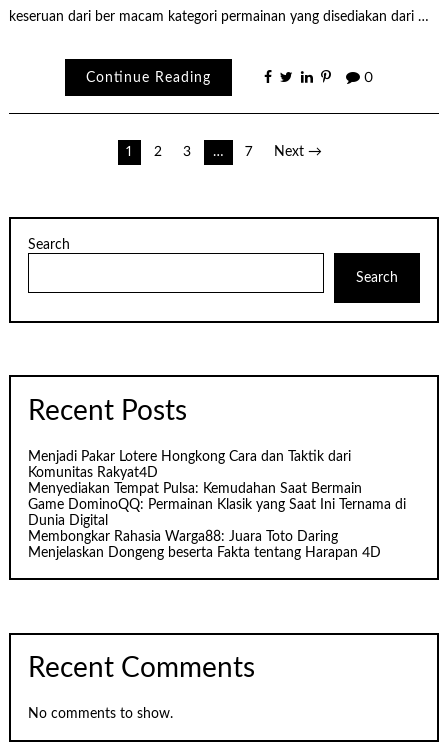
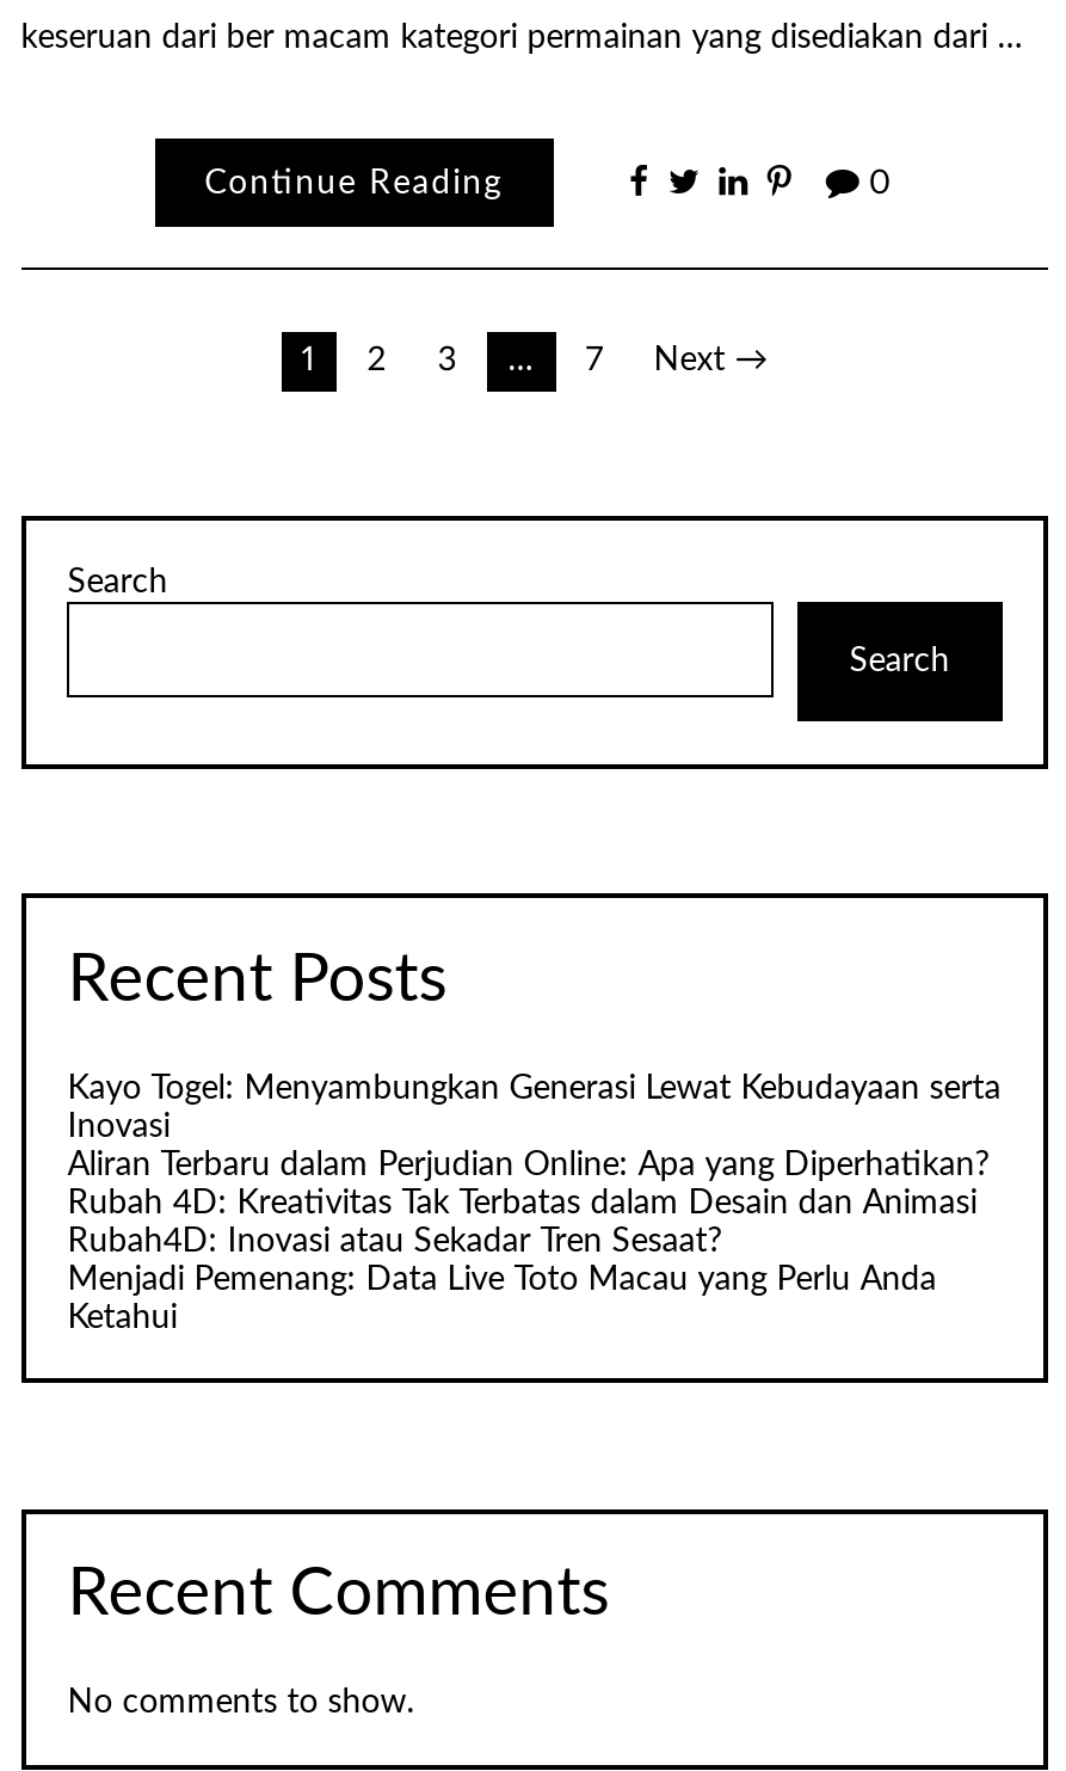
[28,450,406,560] Menjadi Pakar Lotere Hongkong Cara dan Taktik dari | Komunitas Rakyat4D | Menyediakan Tempat Pulsa: Kemudahan Saat Bermain | Game DominoQQ: Permainan Klasik yang Saat Ini Ternama di | Dunia Digital | Membongkar Rahasia Warga88: Juara Toto Daring | Menjelaskan Dongeng beserta Fakta tentang Harapan 4D -> [67,1072,1001,1335] Kayo Togel: Menyambungkan Generasi Lewat Kebudayaan serta | Inovasi | Aliran Terbaru dalam Perjudian Online: Apa yang Diperhatikan? | Rubah 4D: Kreativitas Tak Terbatas dalam Desain dan Animasi | Rubah4D: Inovasi atau Sekadar Tren Sesaat? | Menjadi Pemenang: Data Live Toto Macau yang Perlu Anda | Ketahui

